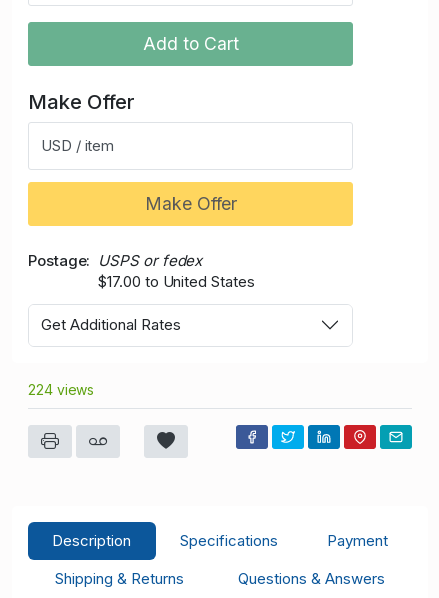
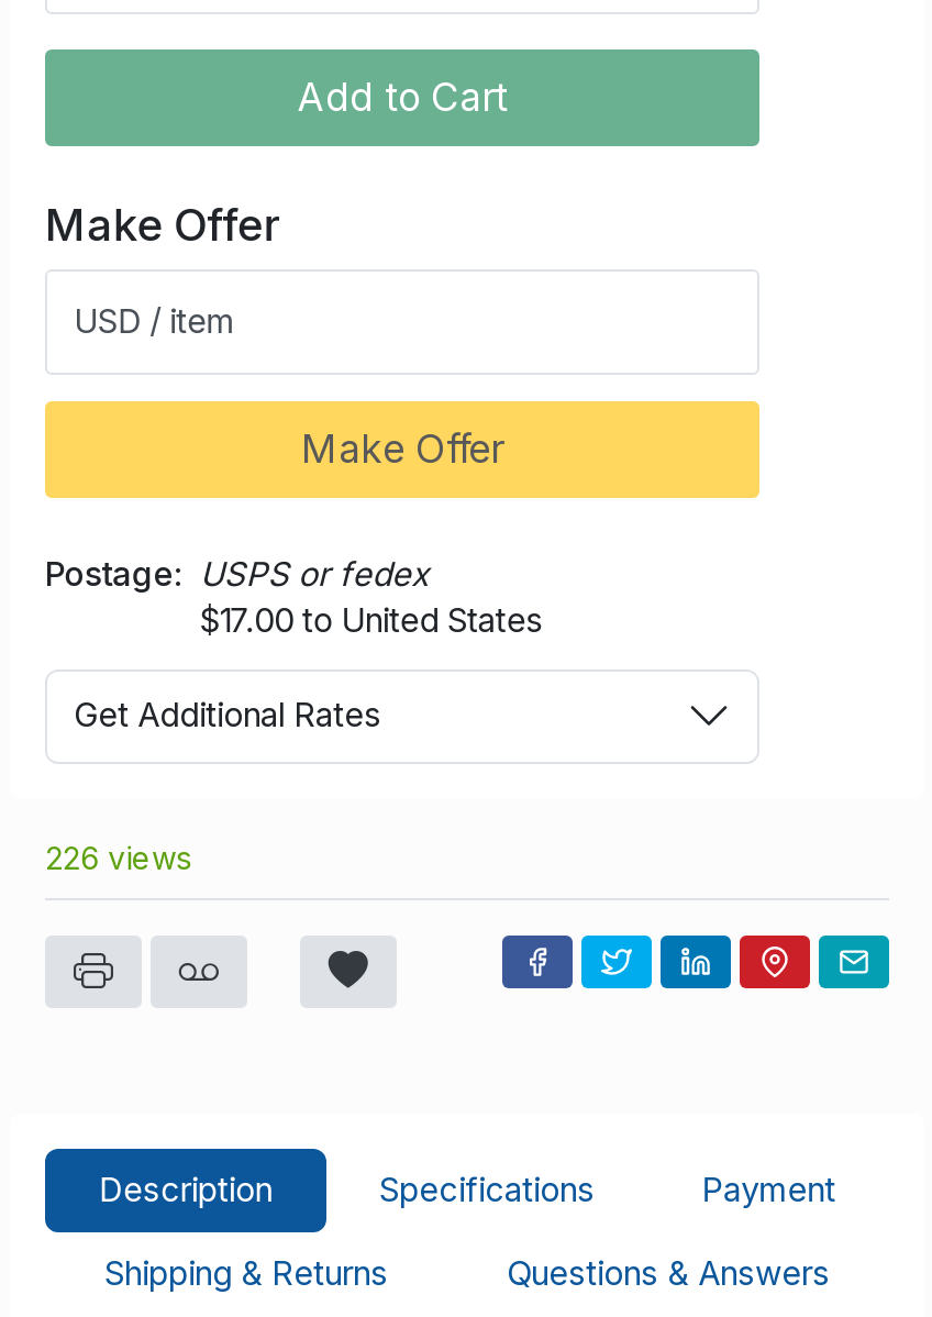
[28,381,94,398] 224 views -> [45,839,191,876] 226 views

